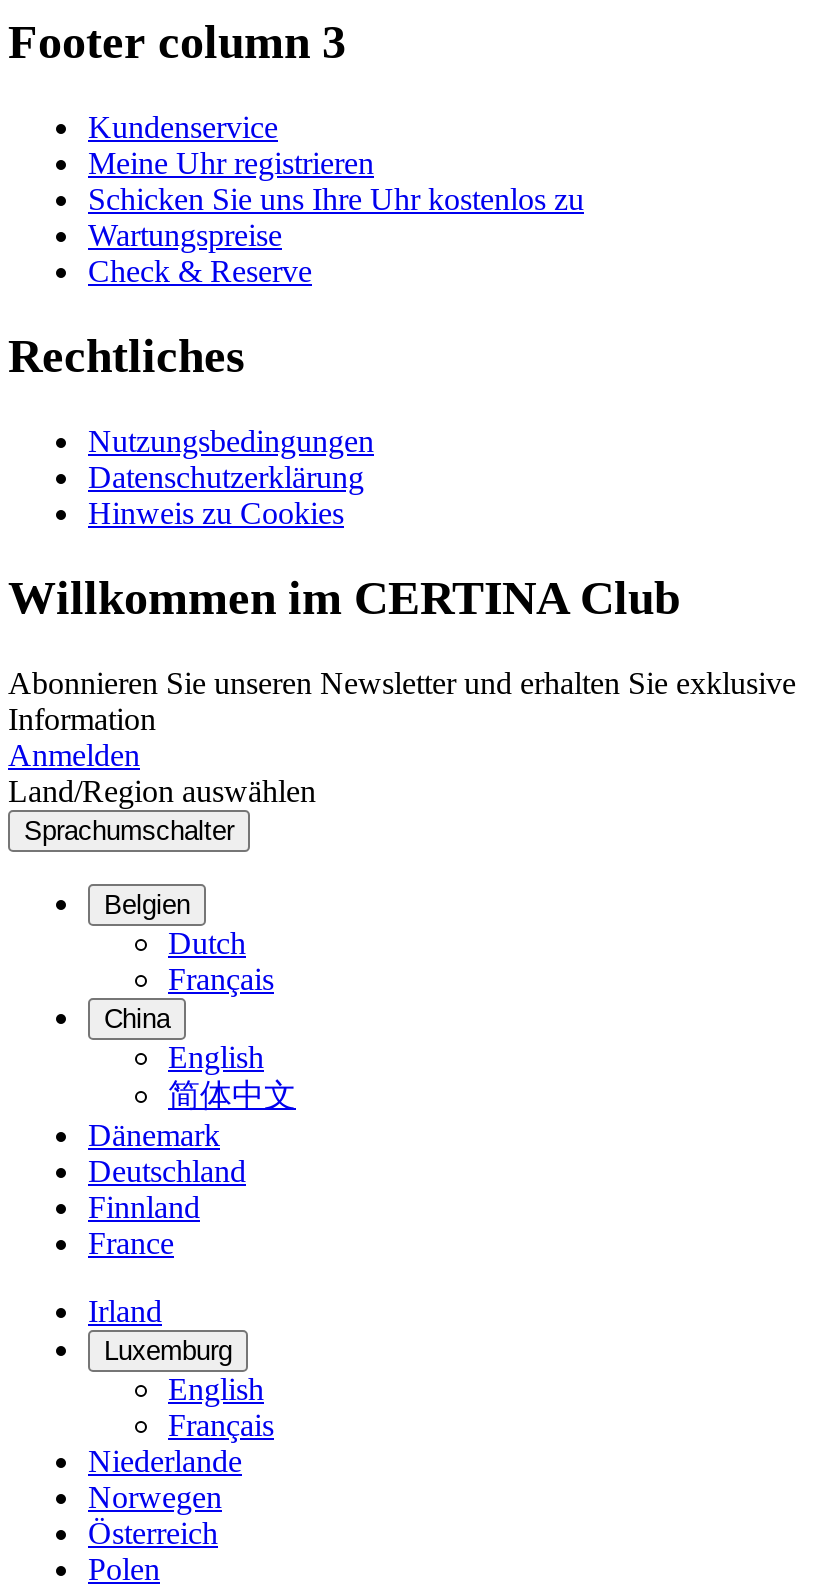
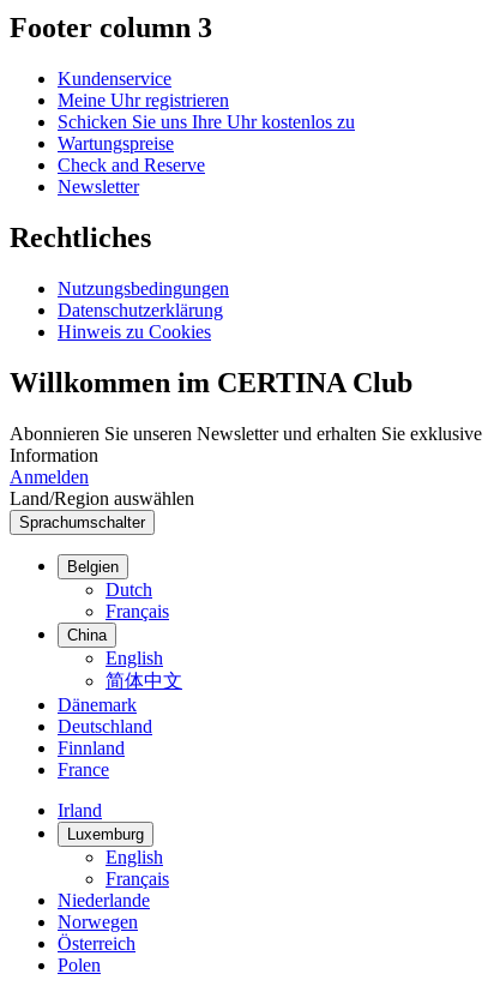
[88,254,312,288] Check & Reserve -> [58,155,205,197] Check and Reserve | Newsletter

